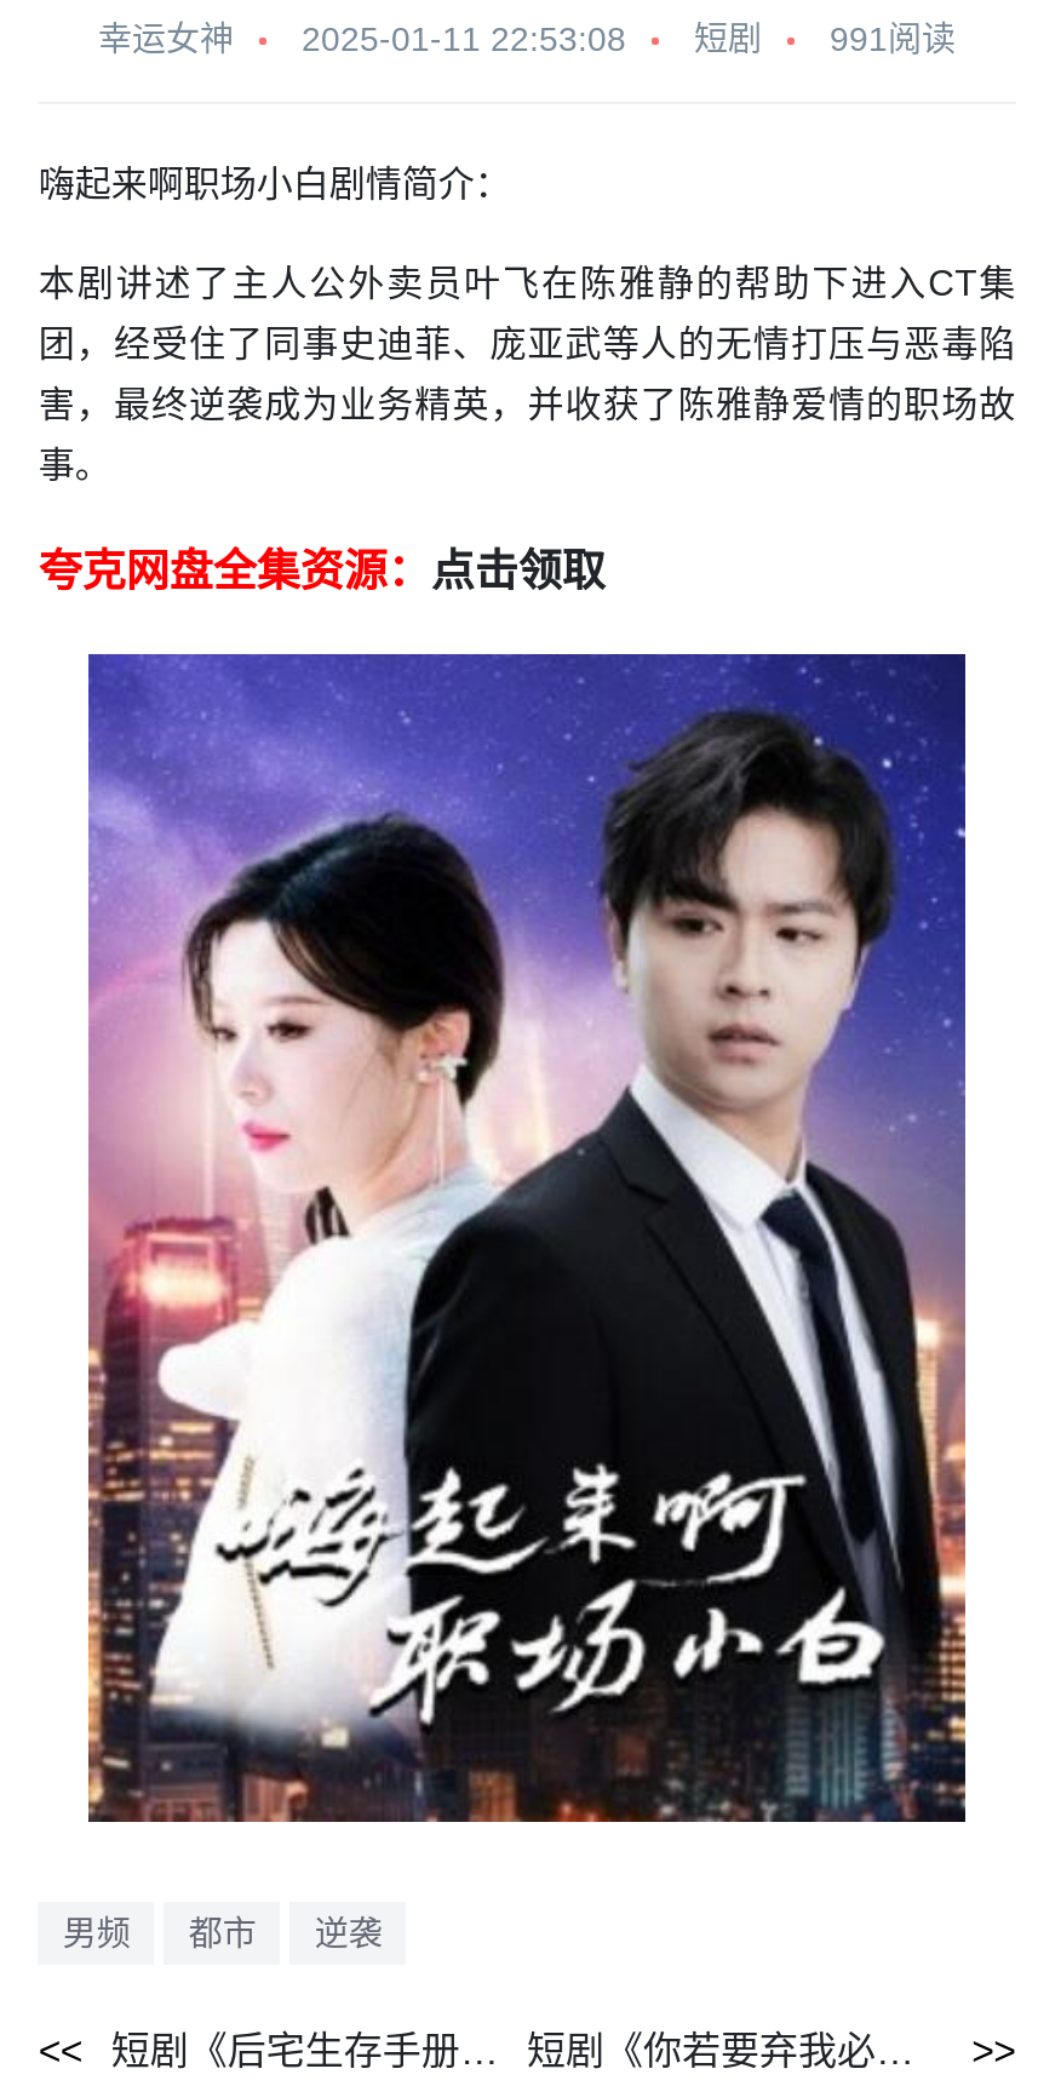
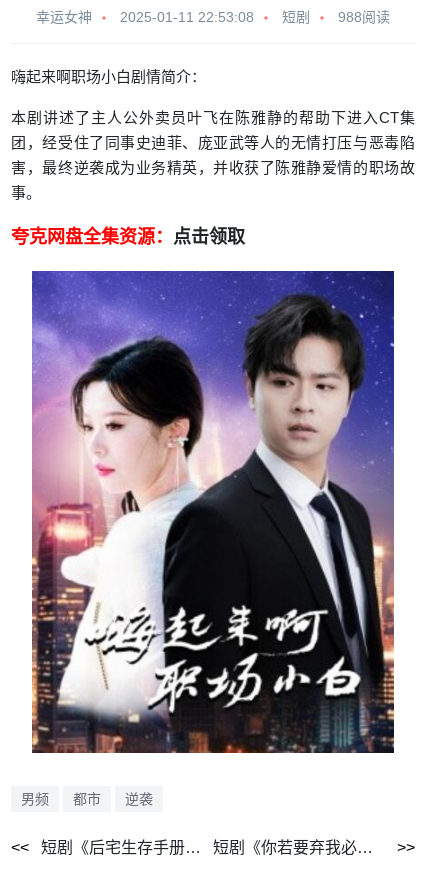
[98,19,956,58] 幸运女神 2025-01-11 22:53:08 短剧 991阅读 -> [36,9,390,25] 幸运女神 2025-01-11 22:53:08 短剧 988阅读

